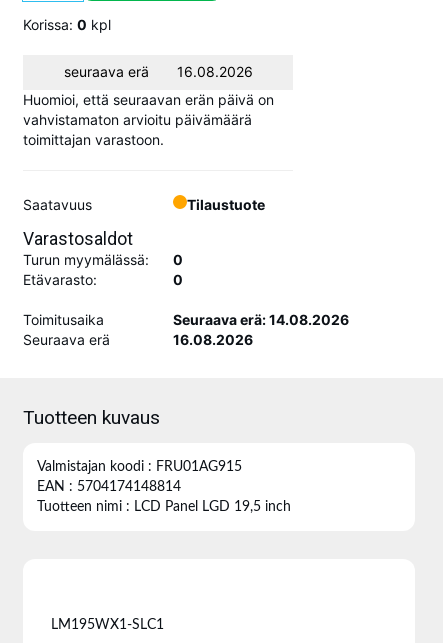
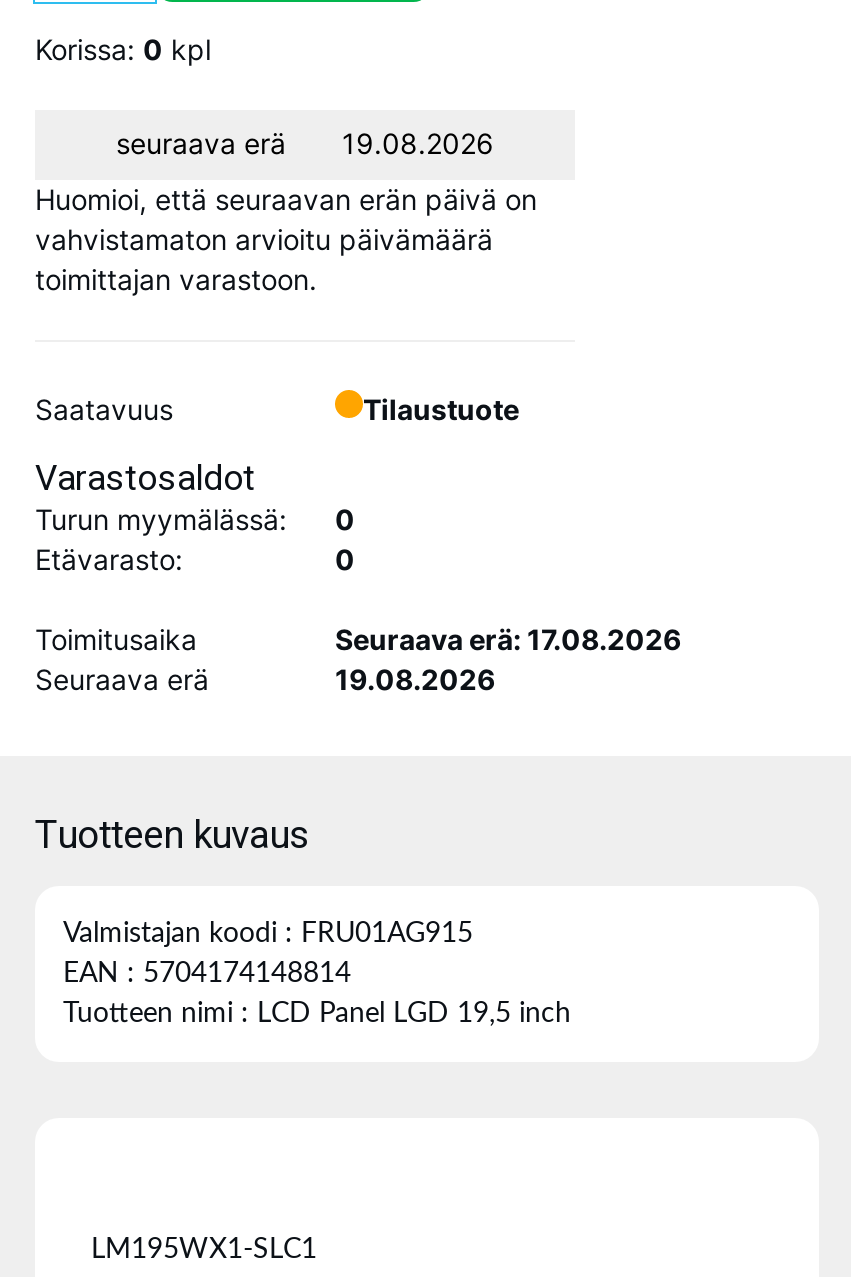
[63,63,252,80] seuraava erä 16.08.2026 -> [116,126,494,160] seuraava erä 19.08.2026
[173,311,349,328] Seuraava erä: 14.08.2026 -> [335,621,681,655] Seuraava erä: 17.08.2026
[173,331,253,348] 16.08.2026 -> [335,661,495,695] 19.08.2026

